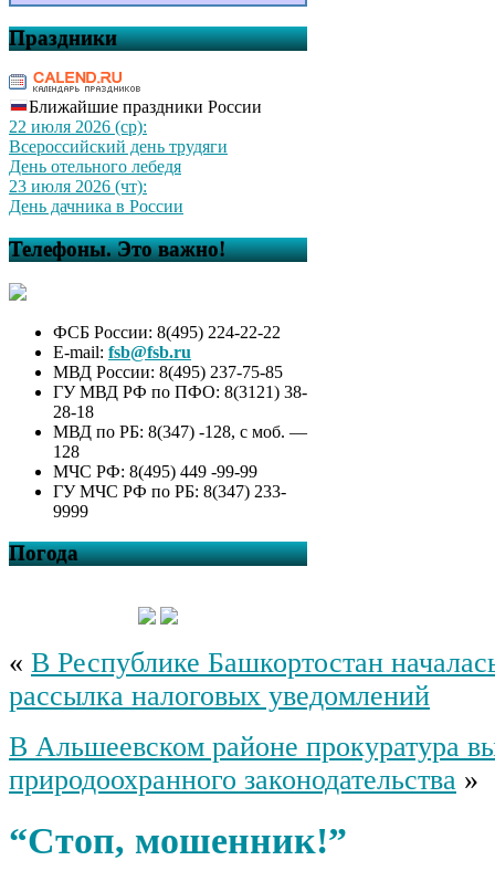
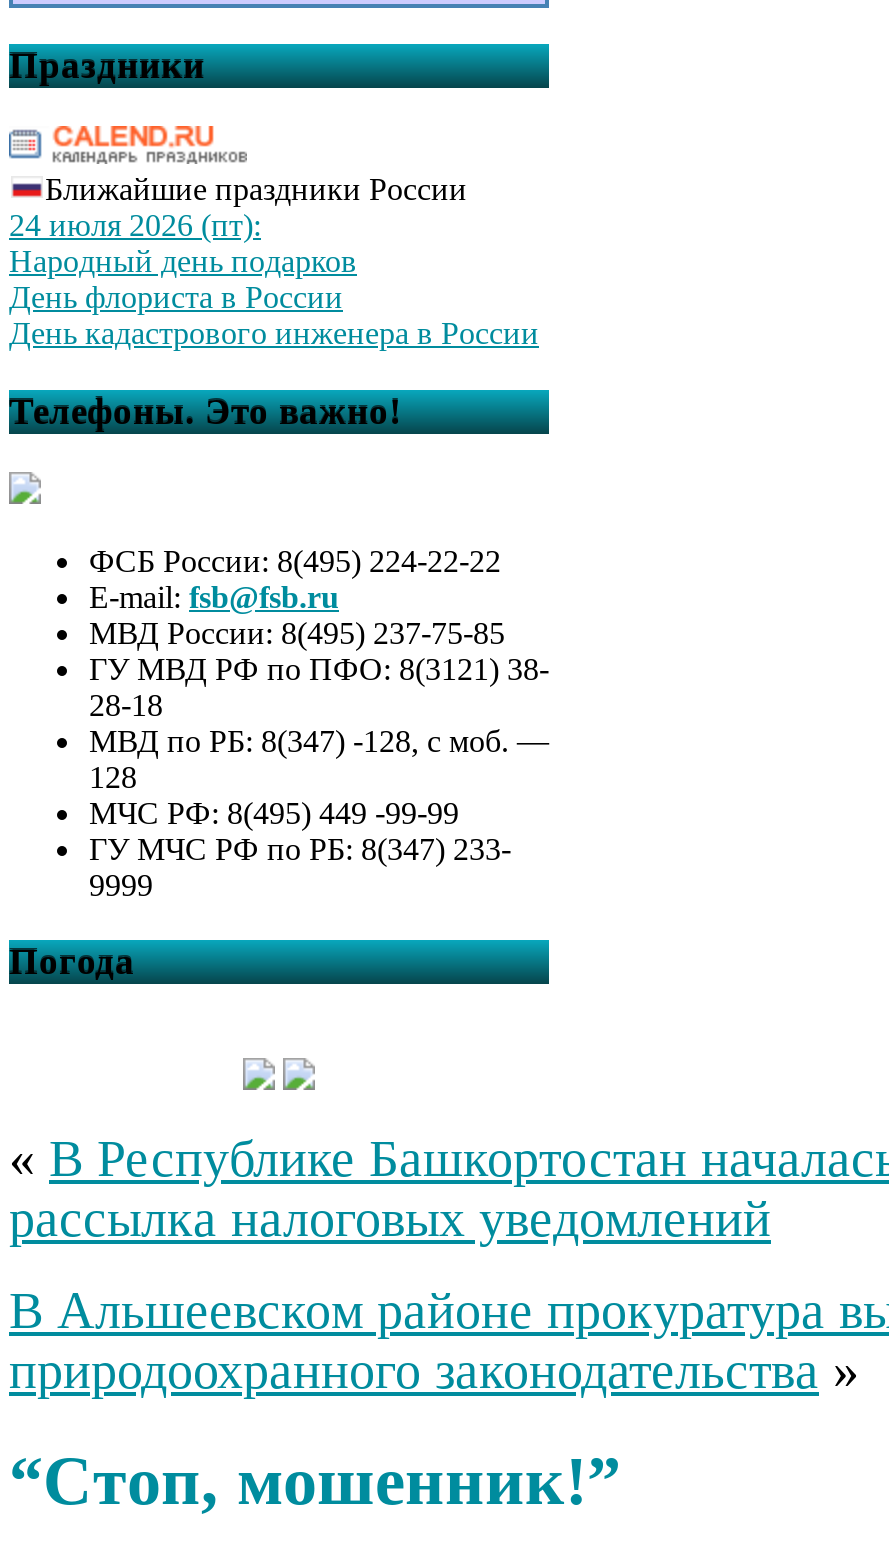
[9,117,228,216] 22 июля 2026 (ср): | Всероссийский день трудяги | День отельного лебедя | 23 июля 2026 (чт): | День дачника в России -> [9,208,539,350] 24 июля 2026 (пт): | Народный день подарков | День флориста в России | День кадастрового инженера в России

